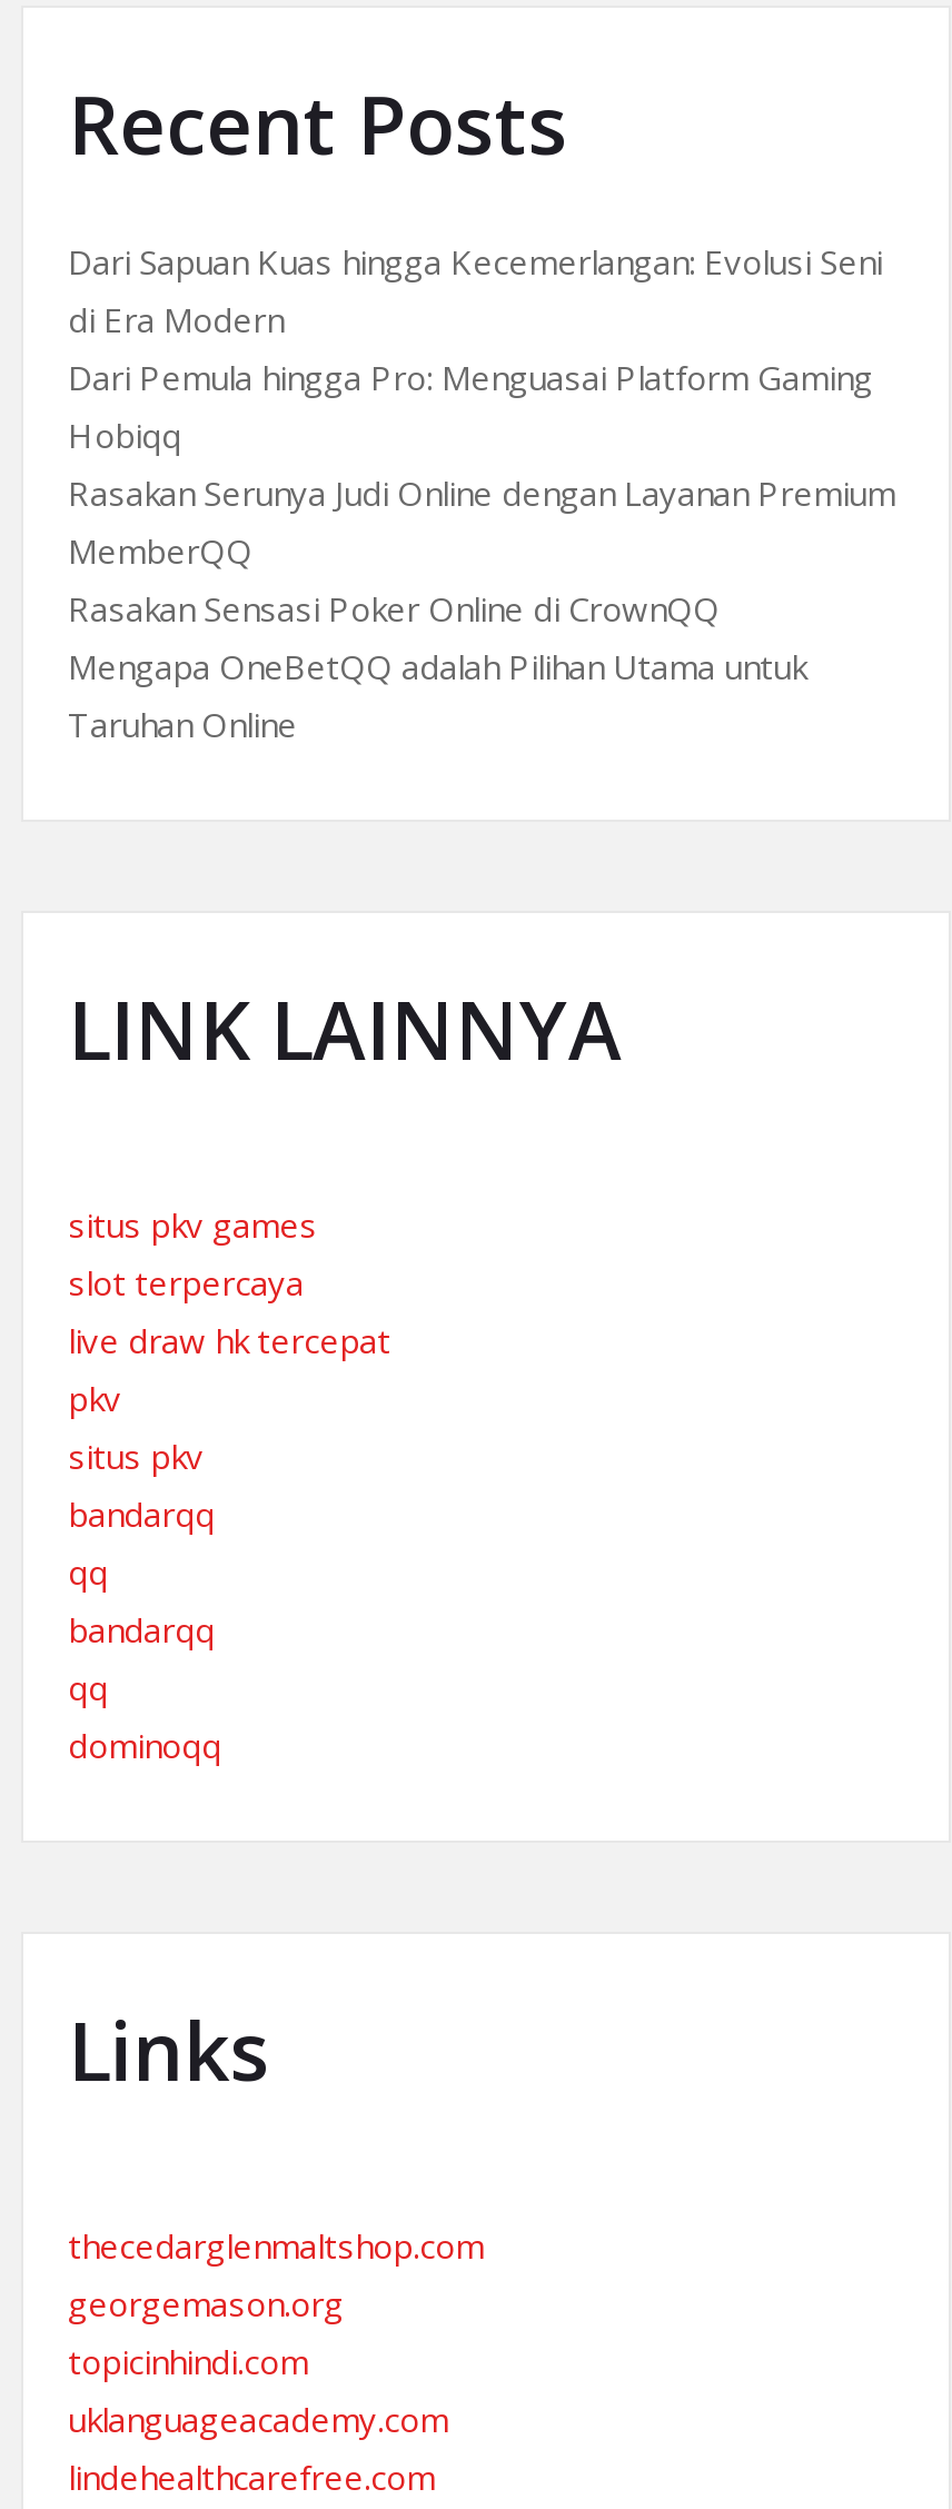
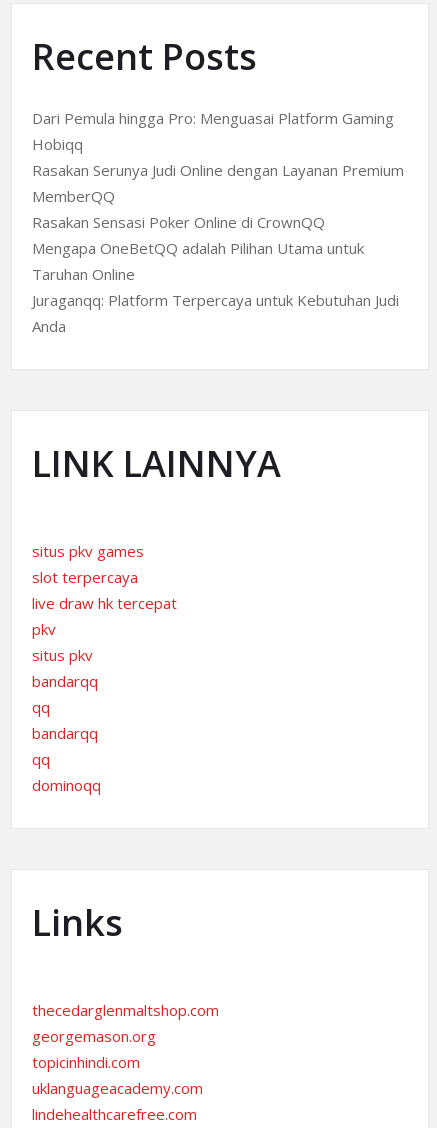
[68,240,882,342] Dari Sapuan Kuas hingga Kecemerlangan: Evolusi Seni | di Era Modern -> none
moved [68,356,895,747] -> [32,108,404,284]: Dari Pemula hingga Pro: Menguasai Platform Gaming | Hobiqq | Rasakan Serunya Judi Online dengan Layanan Premium | MemberQQ | Rasakan Sensasi Poker Online di CrownQQ | Mengapa OneBetQQ adalah Pilihan Utama untuk | Taruhan Online
none -> [32,290,399,336] Juraganqq: Platform Terpercaya untuk Kebutuhan Judi | Anda

